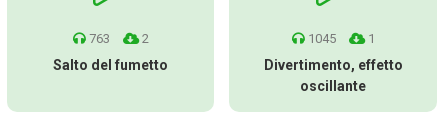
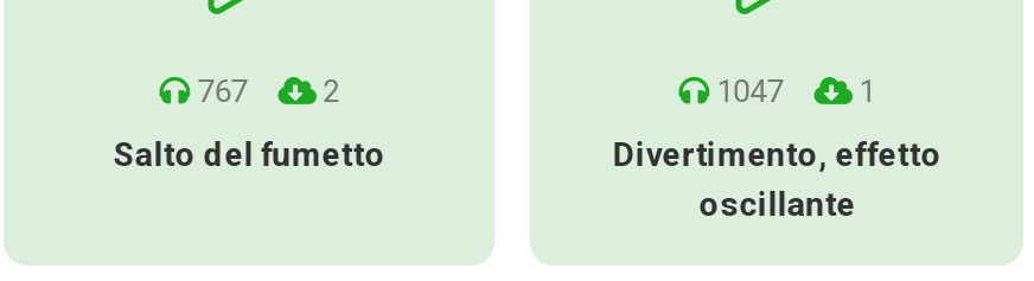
[86,31,149,46] 763 2 -> [190,74,340,109] 767 2
[305,31,375,46] 1045 1 -> [710,74,876,109] 1047 1

